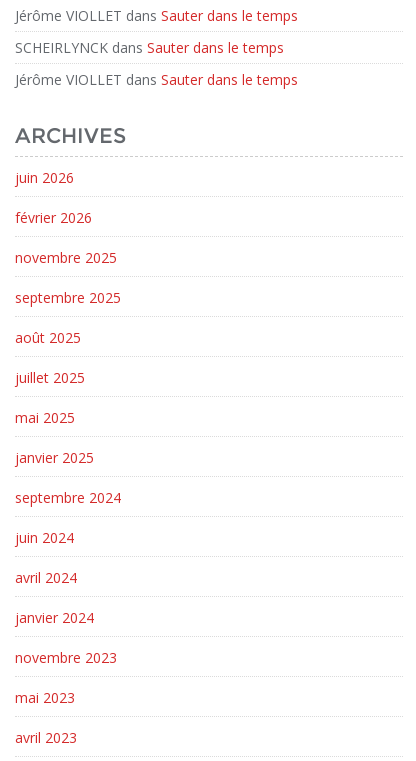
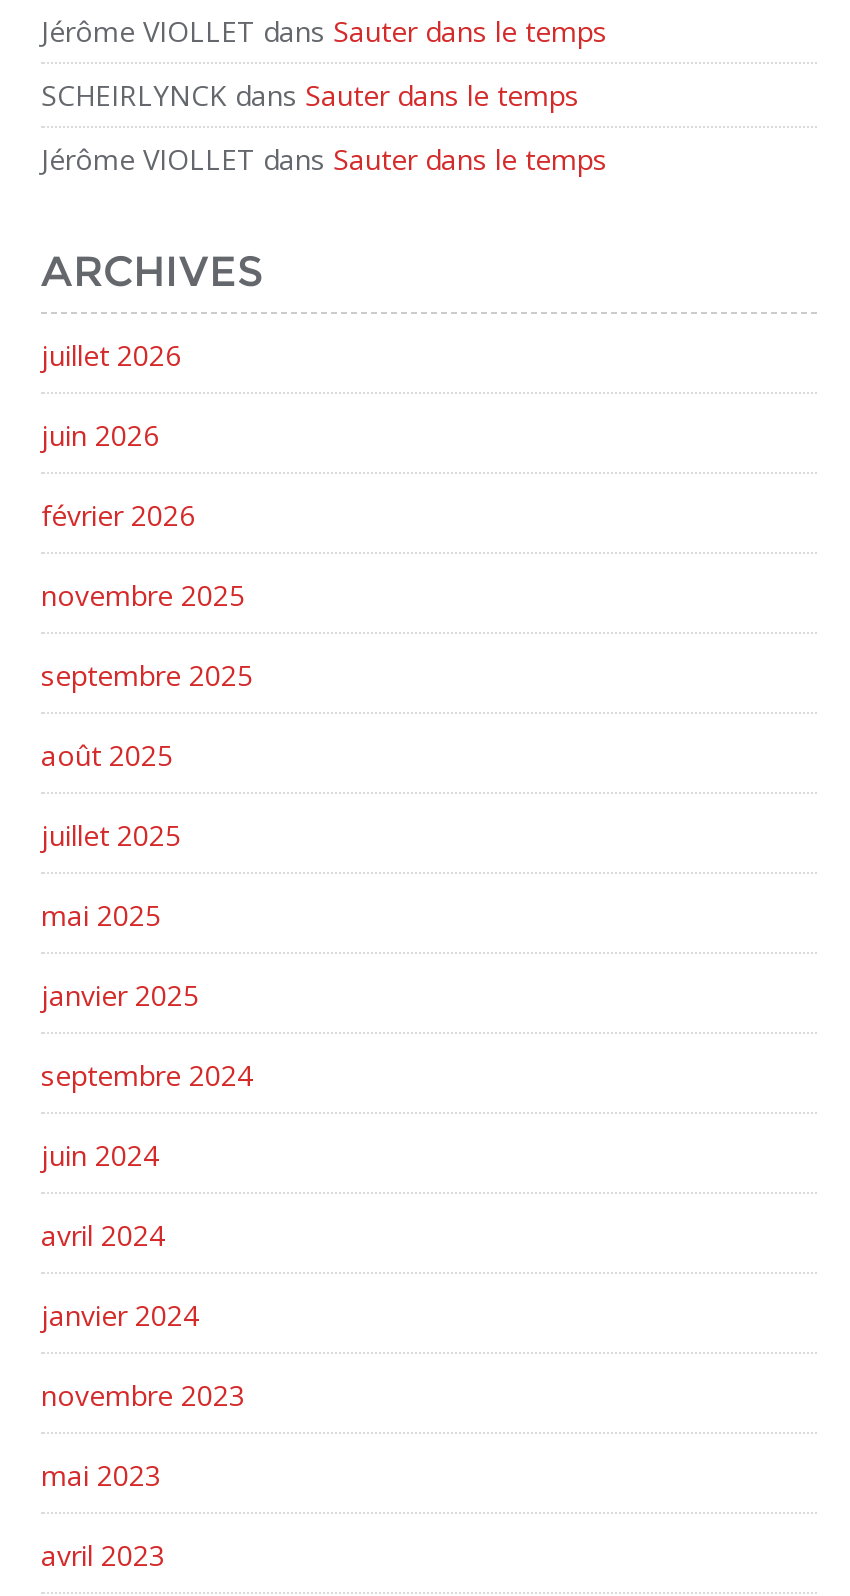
none -> [41,337,181,375] juillet 2026

